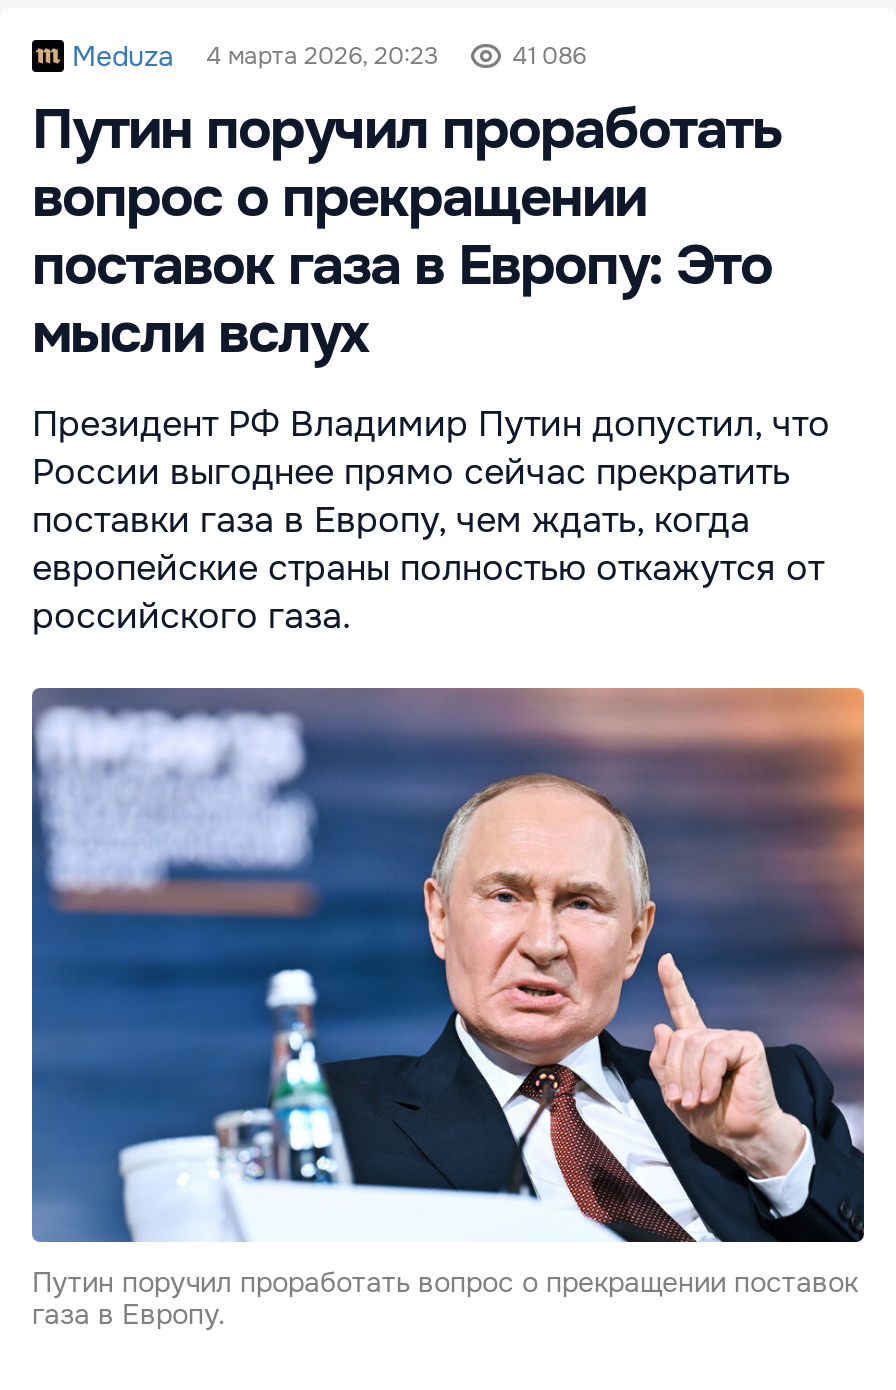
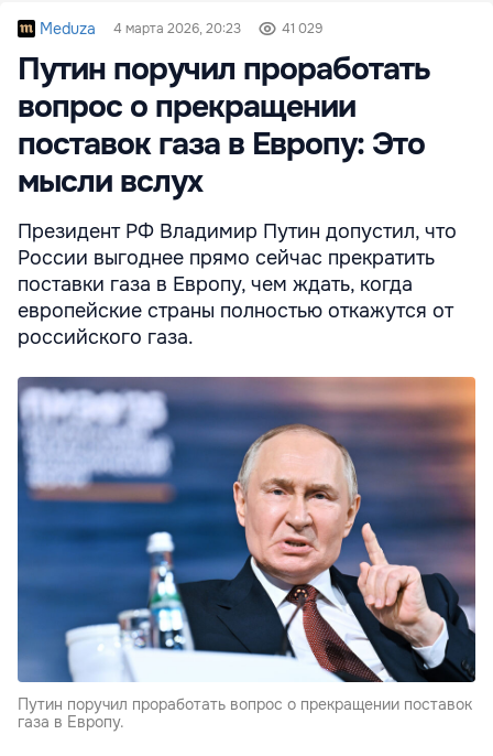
[512,40,586,72] 41 086 -> [282,20,322,37] 41 029

